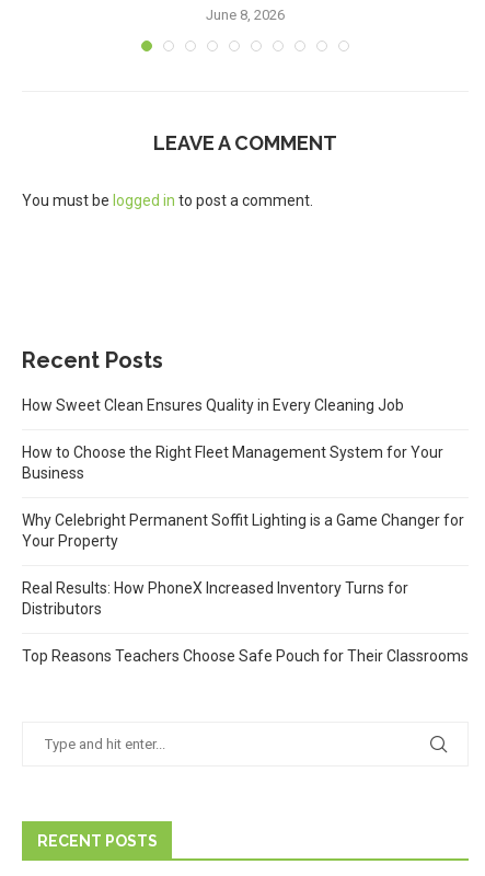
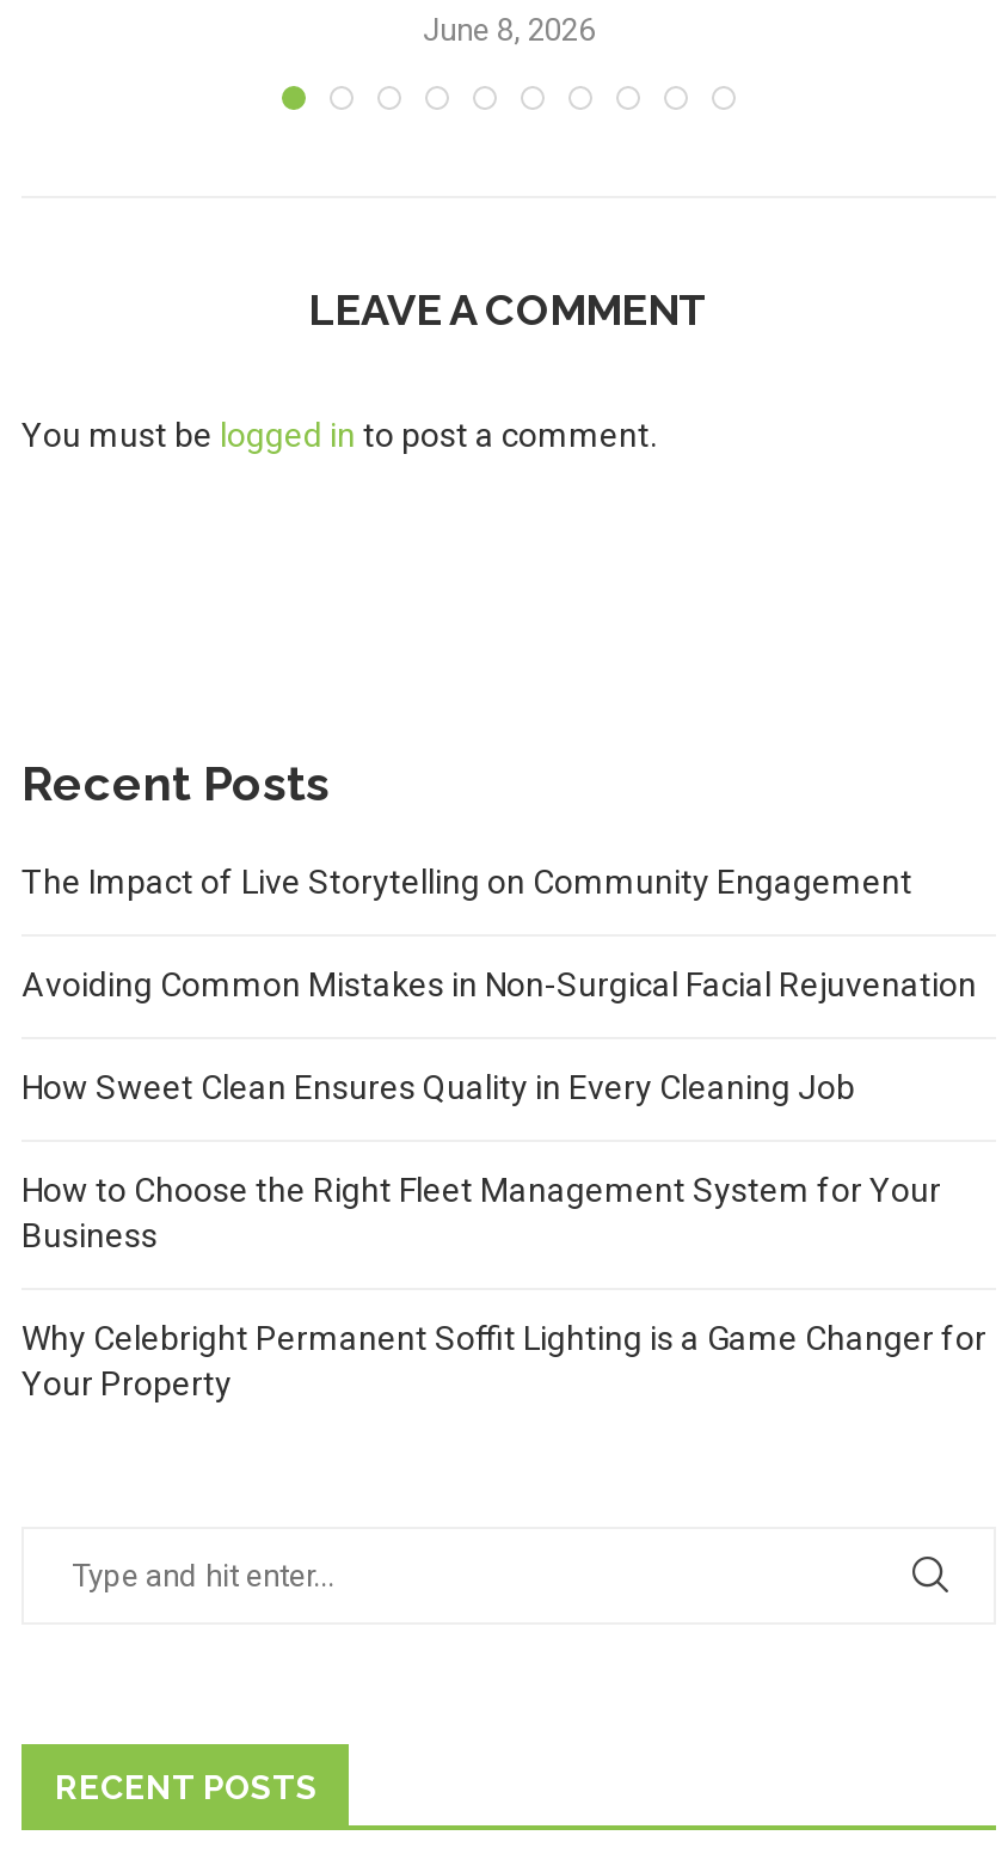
none -> [21,862,977,1003] The Impact of Live Storytelling on Community Engagement | Avoiding Common Mistakes in Non-Surgical Facial Rejuvenation
moved [22,396,464,550] -> [21,1068,986,1402]: How Sweet Clean Ensures Quality in Every Cleaning Job | How to Choose the Right Fleet Management System for Your | Business | Why Celebright Permanent Soffit Lighting is a Game Changer for | Your Property
[22,579,469,665] Real Results: How PhoneX Increased Inventory Turns for | Distributors | Top Reasons Teachers Choose Safe Pouch for Their Classrooms -> none

